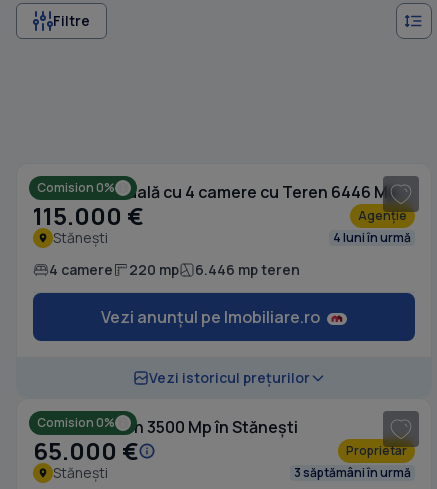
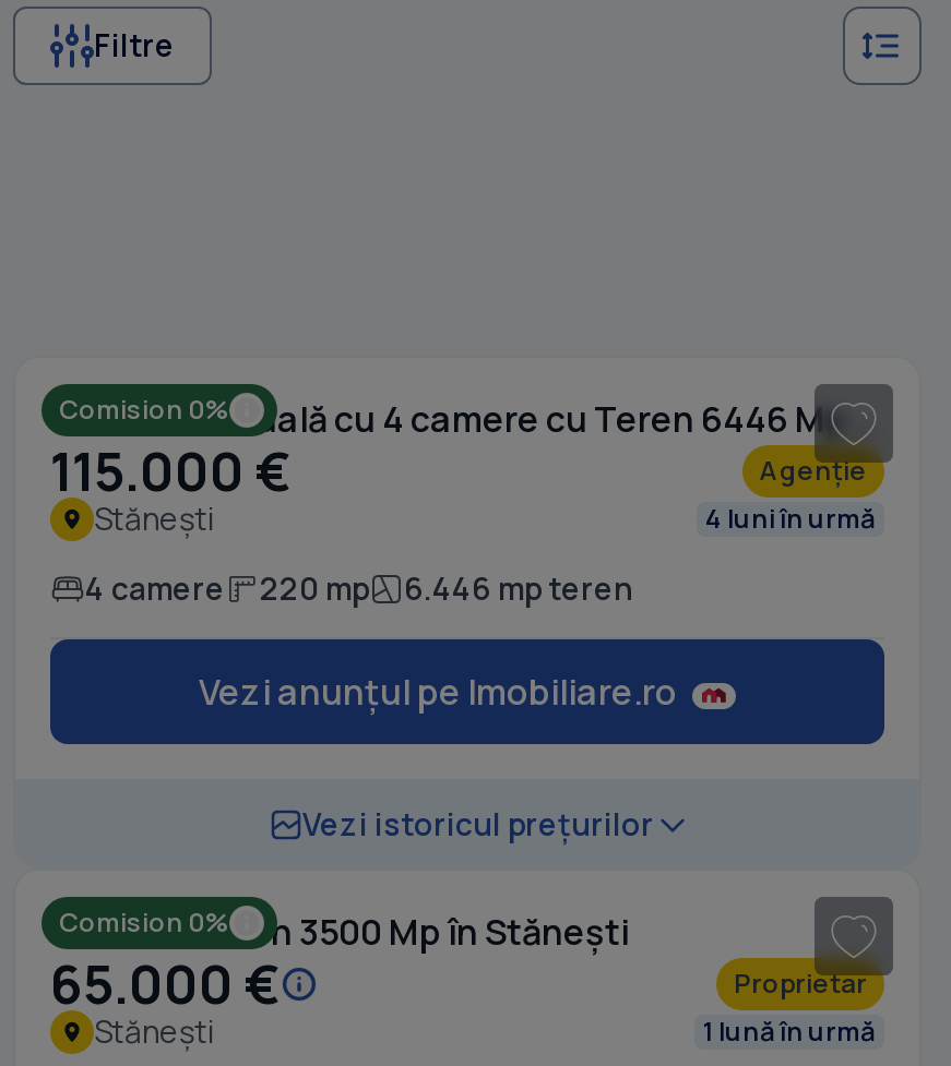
[294,464,411,481] 3 săptămâni în urmă -> [703,1013,876,1050] 1 lună în urmă

